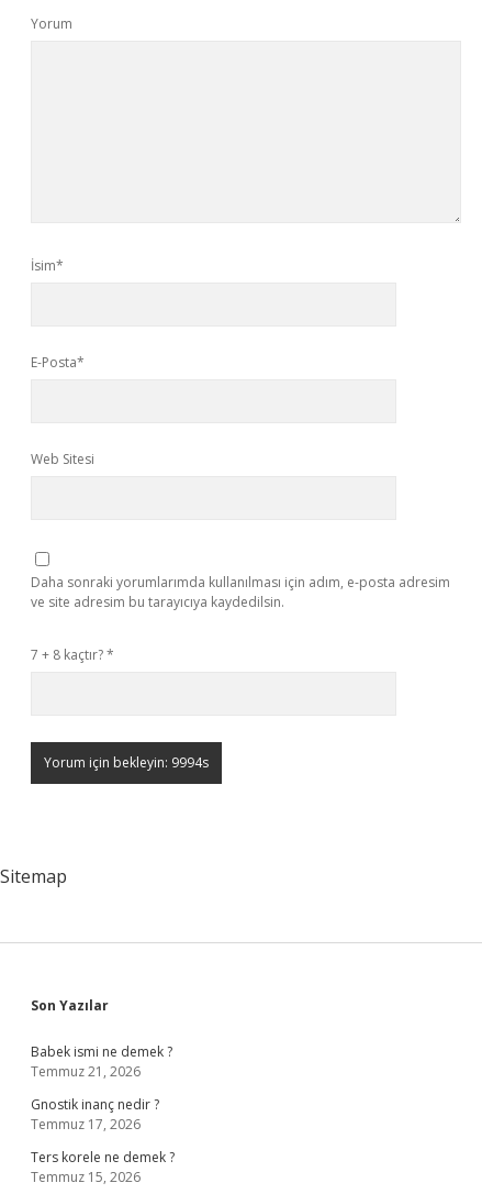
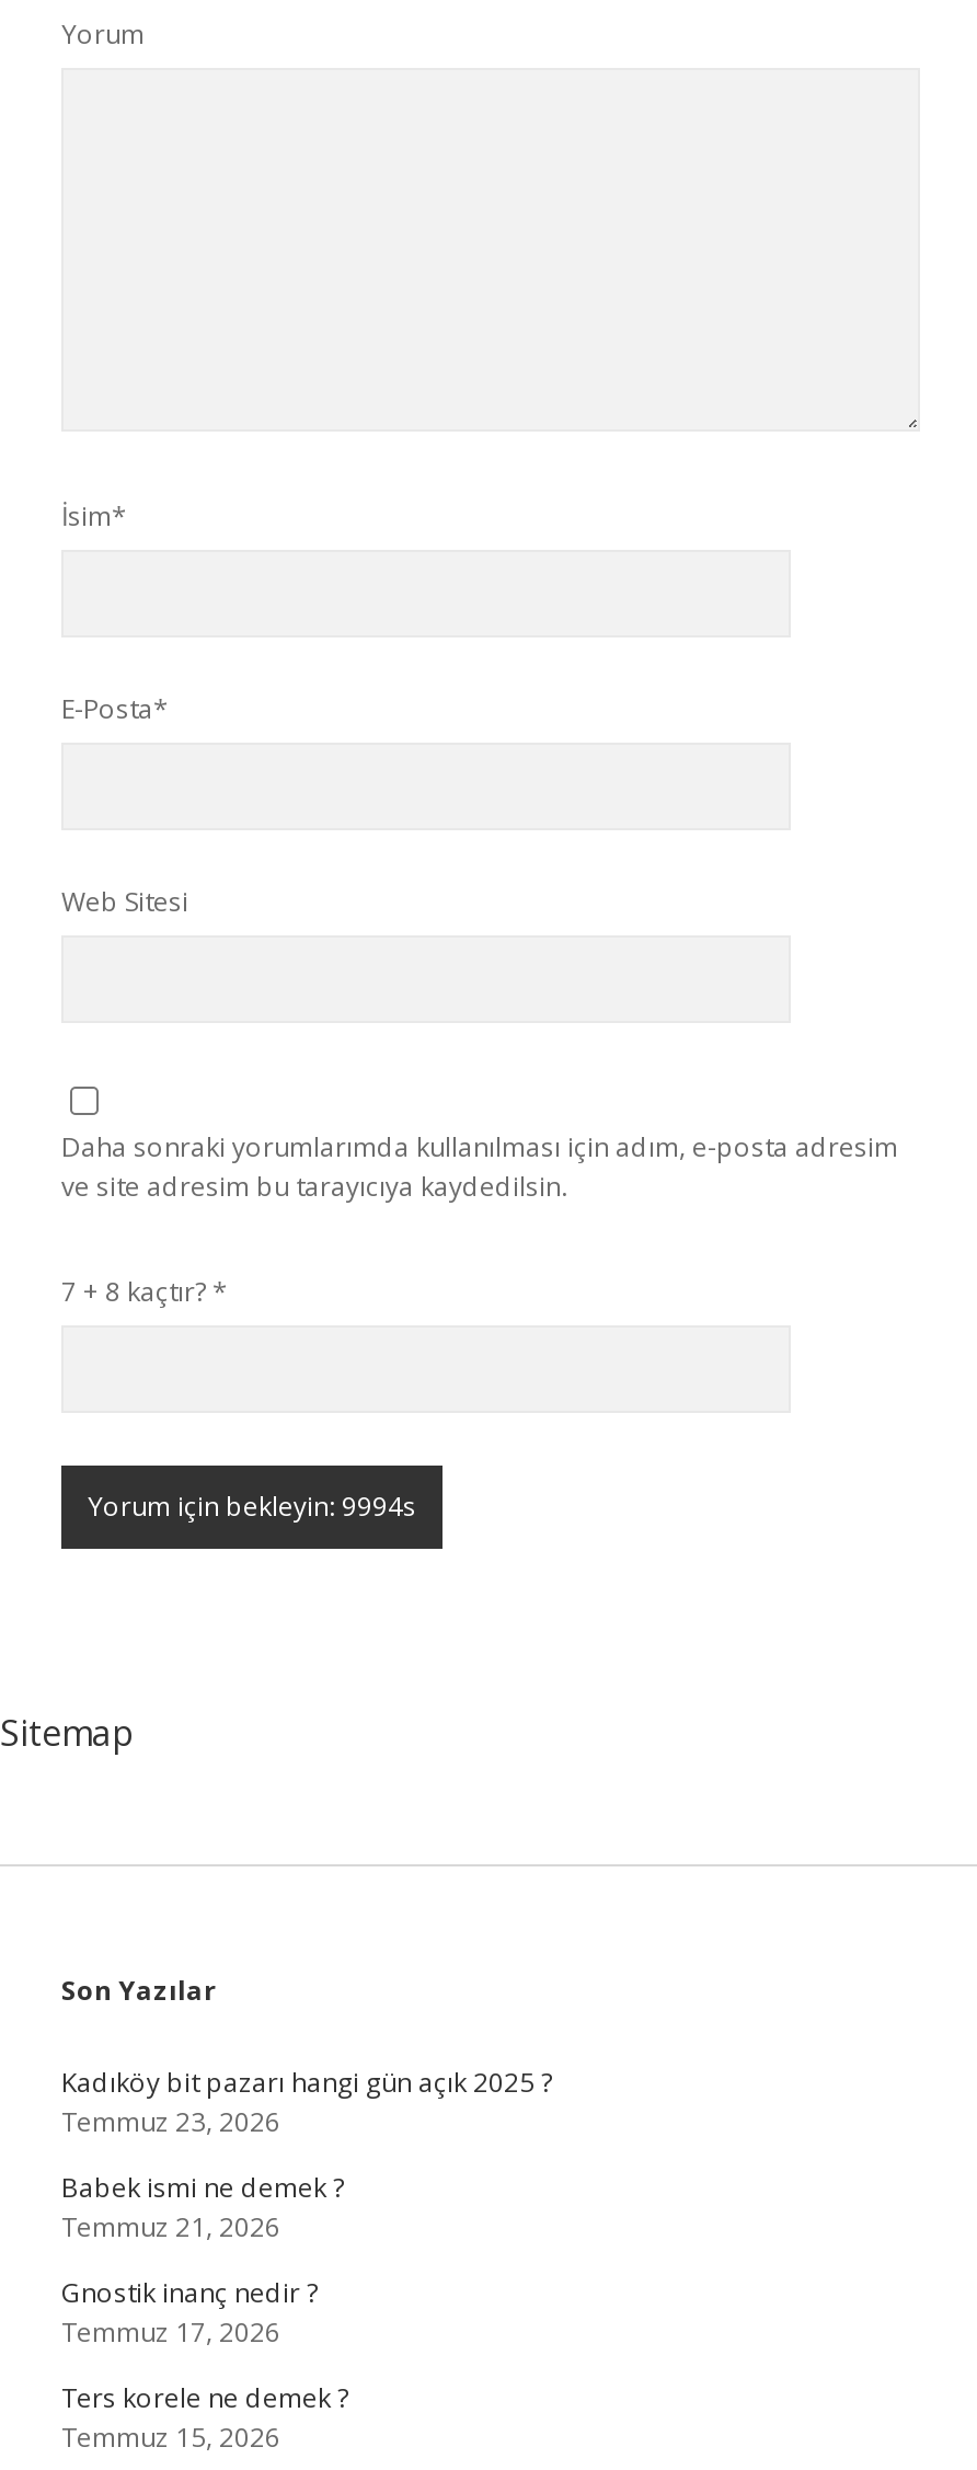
none -> [61,2064,552,2140] Kadıköy bit pazarı hangi gün açık 2025 ? | Temmuz 23, 2026

